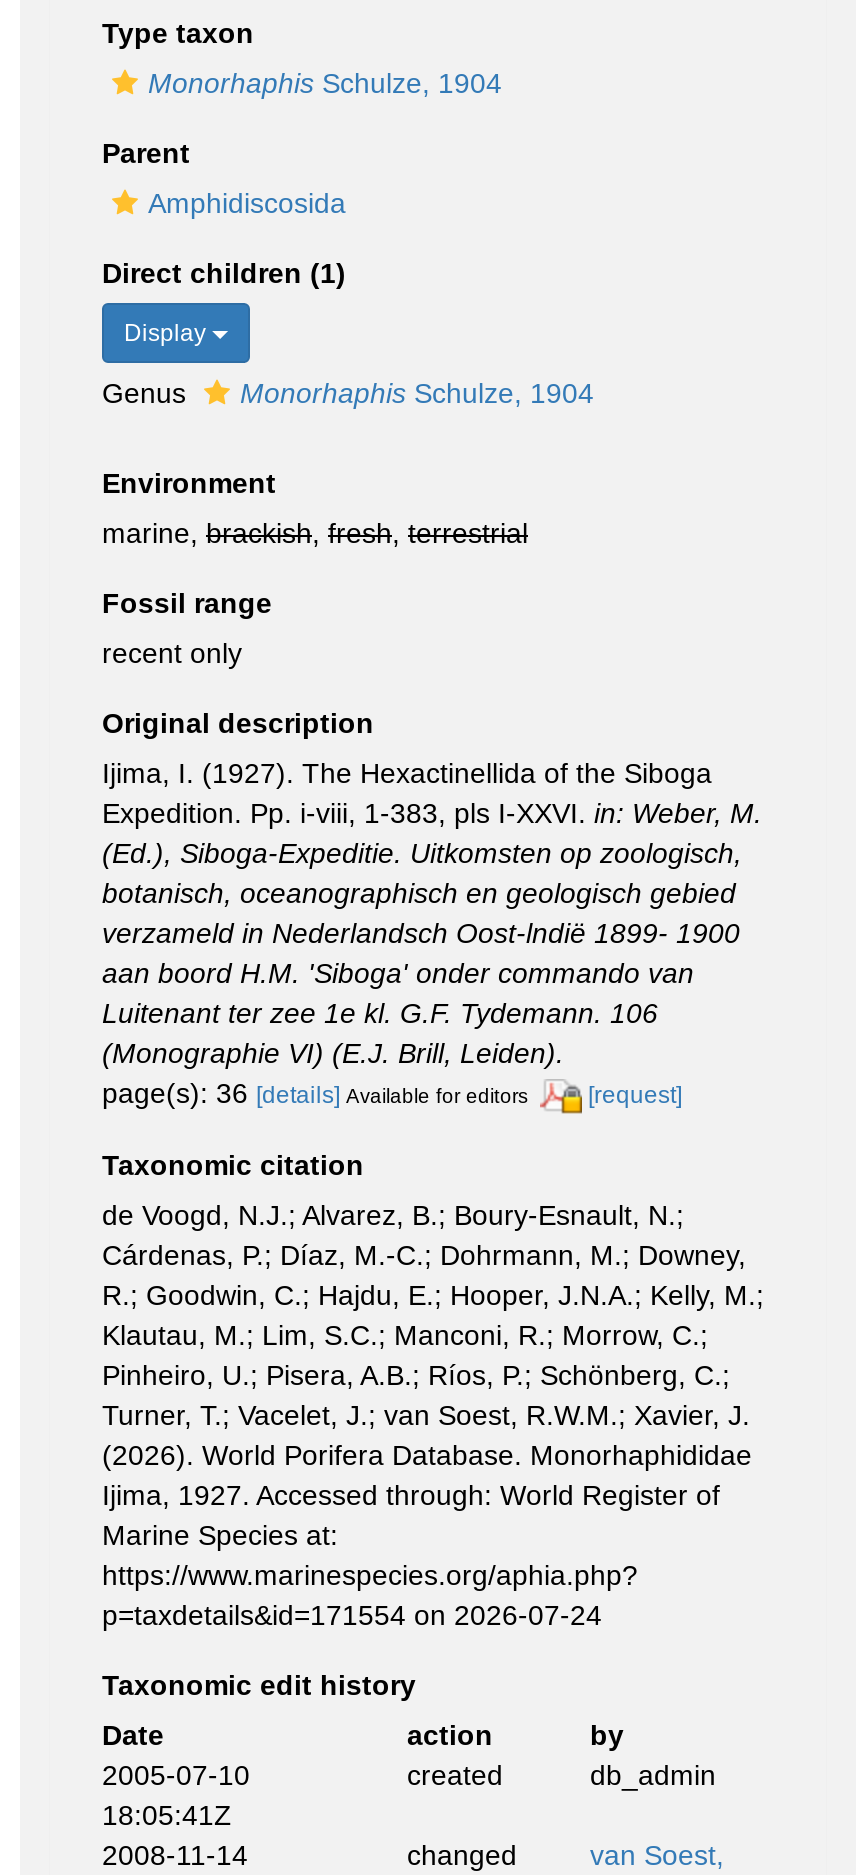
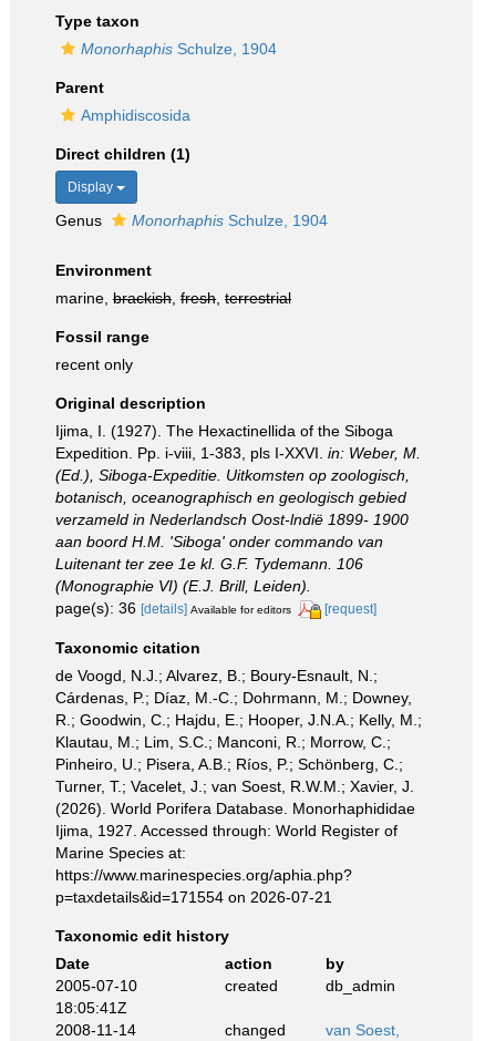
[102,1599,602,1631] p=taxdetails&id=171554 on 2026-07-24 -> [55,888,332,906] p=taxdetails&id=171554 on 2026-07-21

